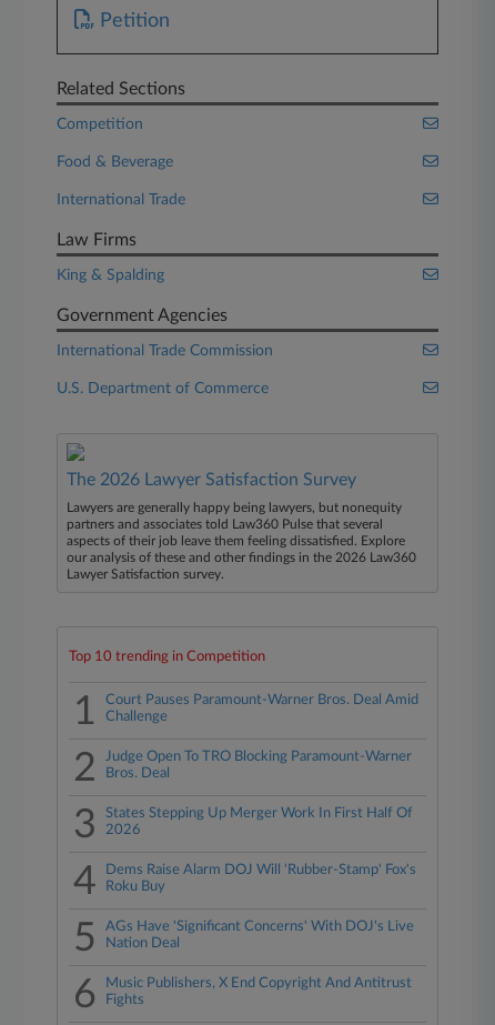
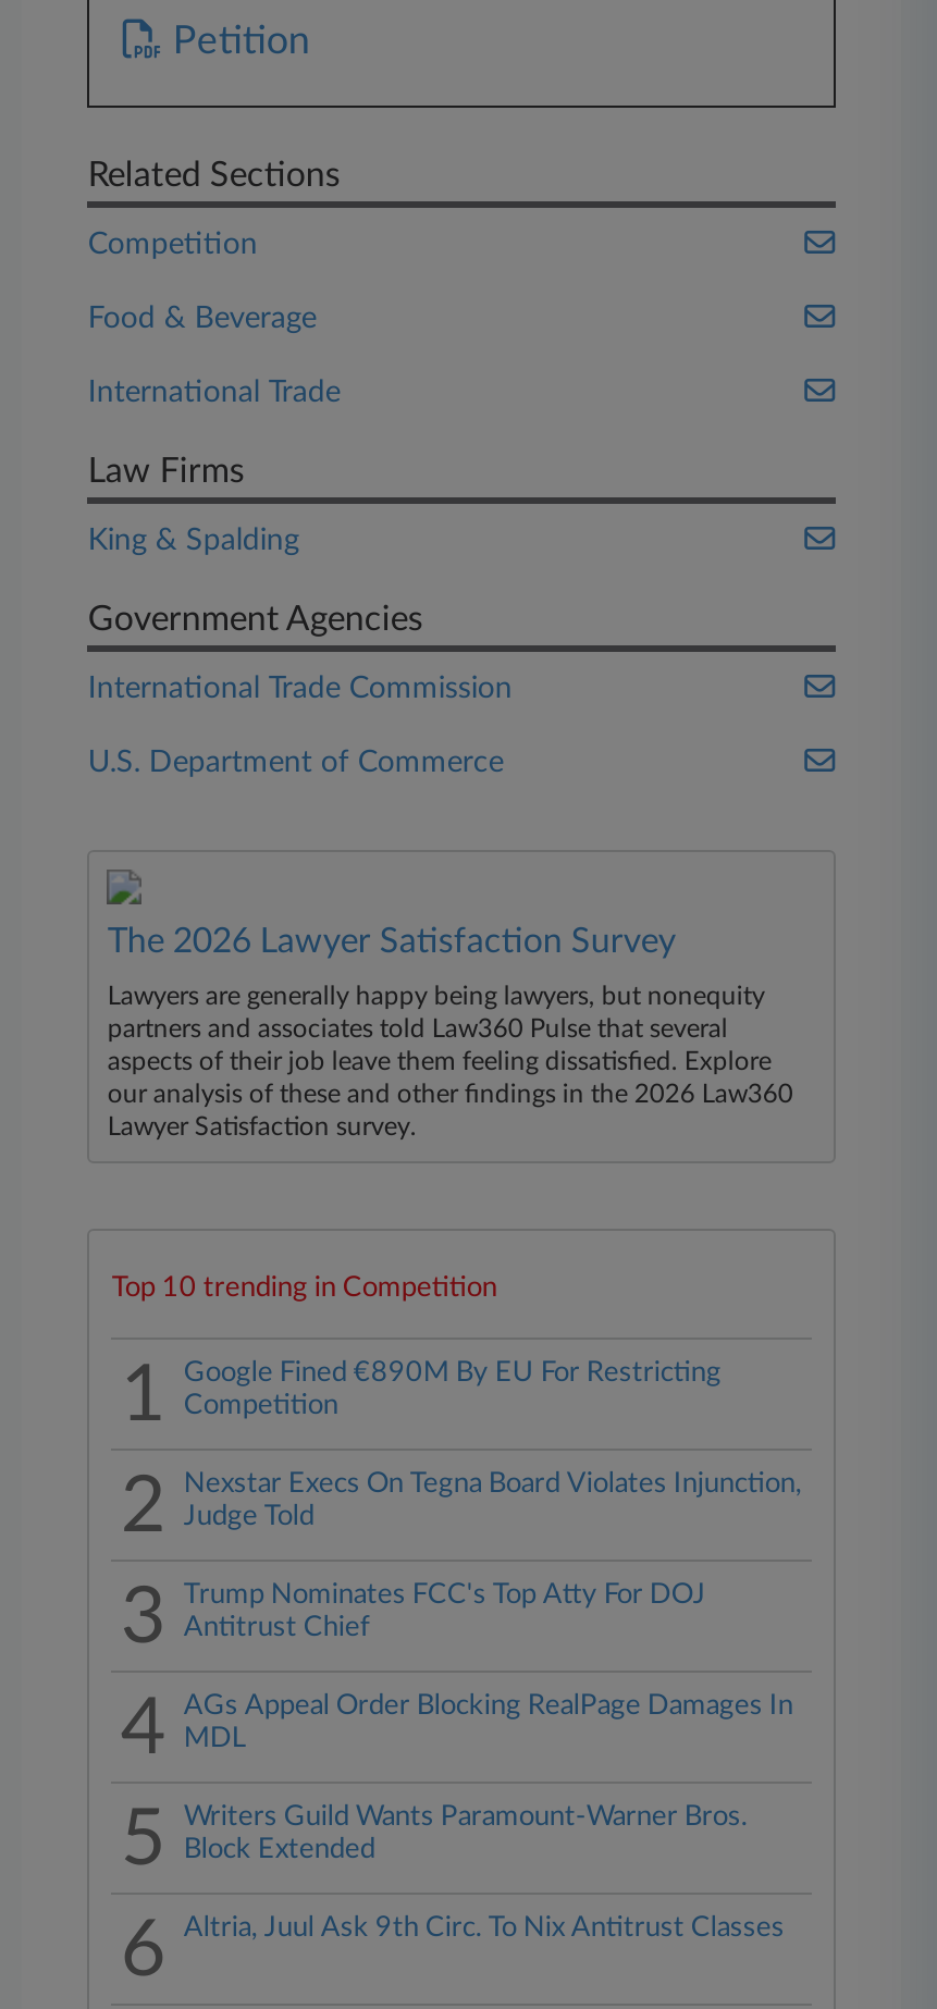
[106,693,419,724] Court Pauses Paramount-Warner Bros. Deal Amid | Challenge -> [184,1359,721,1420] Google Fined €890M By EU For Restricting | Competition
[106,750,412,781] Judge Open To TRO Blocking Paramount-Warner | Bros. Deal -> [184,1470,802,1531] Nexstar Execs On Tegna Board Violates Injunction, | Judge Told
[106,806,413,837] States Stepping Up Merger Work In First Half Of | 2026 -> [184,1581,706,1642] Trump Nominates FCC's Top Atty For DOJ | Antitrust Chief
[106,863,417,894] Dems Raise Alarm DOJ Will 'Rubber-Stamp' Fox's | Roku Buy -> [184,1692,793,1753] AGs Appeal Order Blocking RealPage Damages In | MDL
[106,920,414,951] AGs Have 'Significant Concerns' With DOJ's Live | Nation Deal -> [184,1803,747,1864] Writers Guild Wants Paramount-Warner Bros. | Block Extended
[106,976,412,1007] Music Publishers, X End Copyright And Antitrust | Fights -> [184,1914,784,1943] Altria, Juul Ask 9th Circ. To Nix Antitrust Classes

